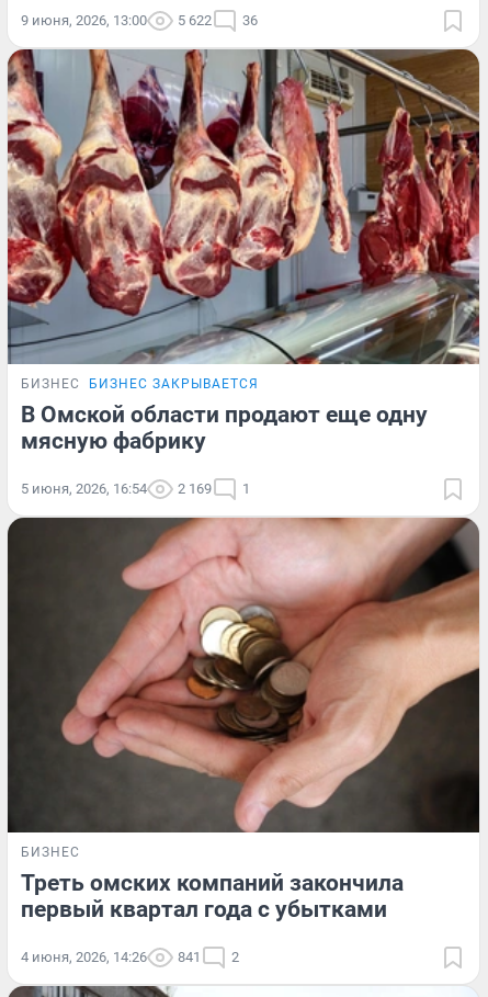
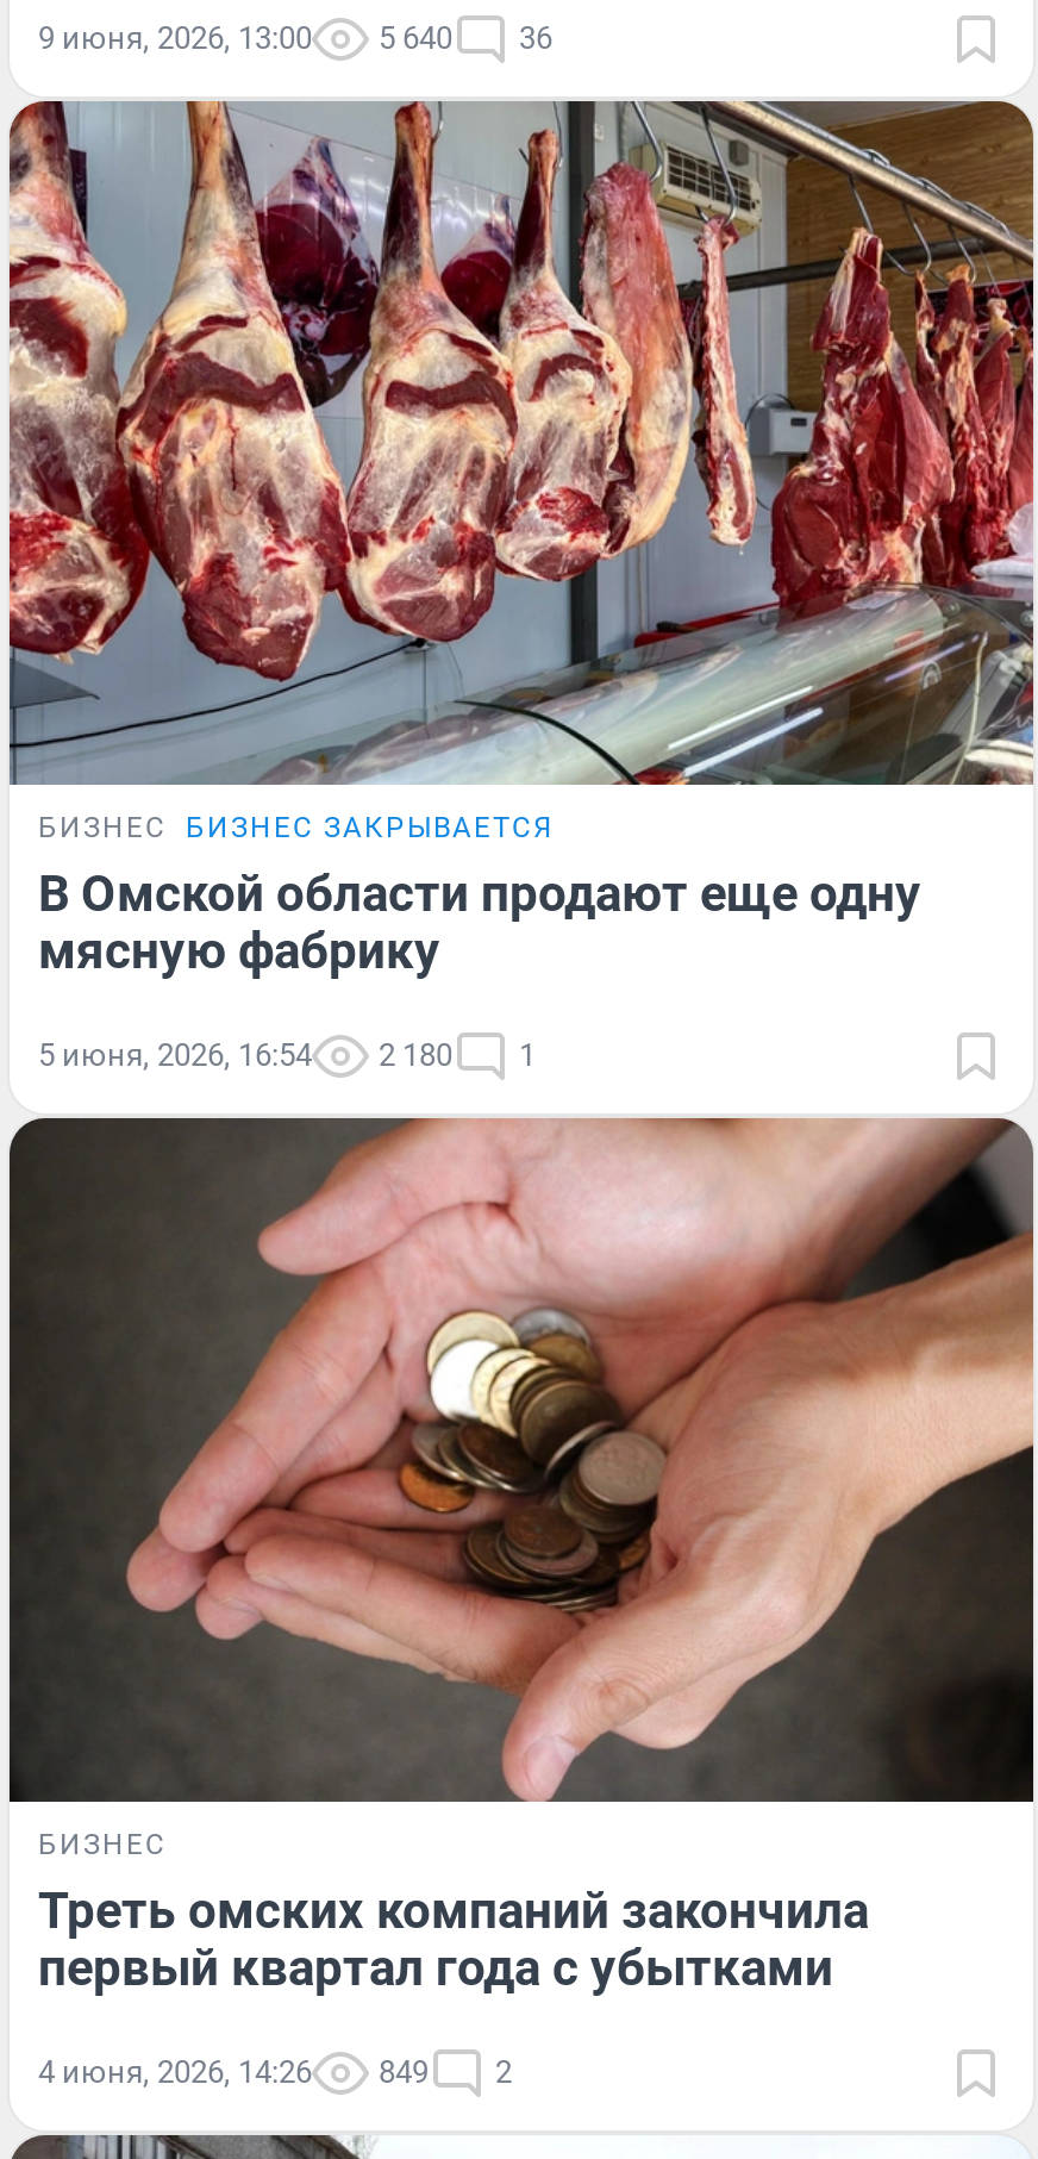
[21,12,258,29] 9 июня, 2026, 13:00 5 622 36 -> [38,21,552,57] 9 июня, 2026, 13:00 5 640 36
[21,480,250,497] 5 июня, 2026, 16:54 2 169 1 -> [38,1037,536,1073] 5 июня, 2026, 16:54 2 180 1
[21,948,239,965] 4 июня, 2026, 14:26 841 2 -> [38,2053,512,2089] 4 июня, 2026, 14:26 849 2

